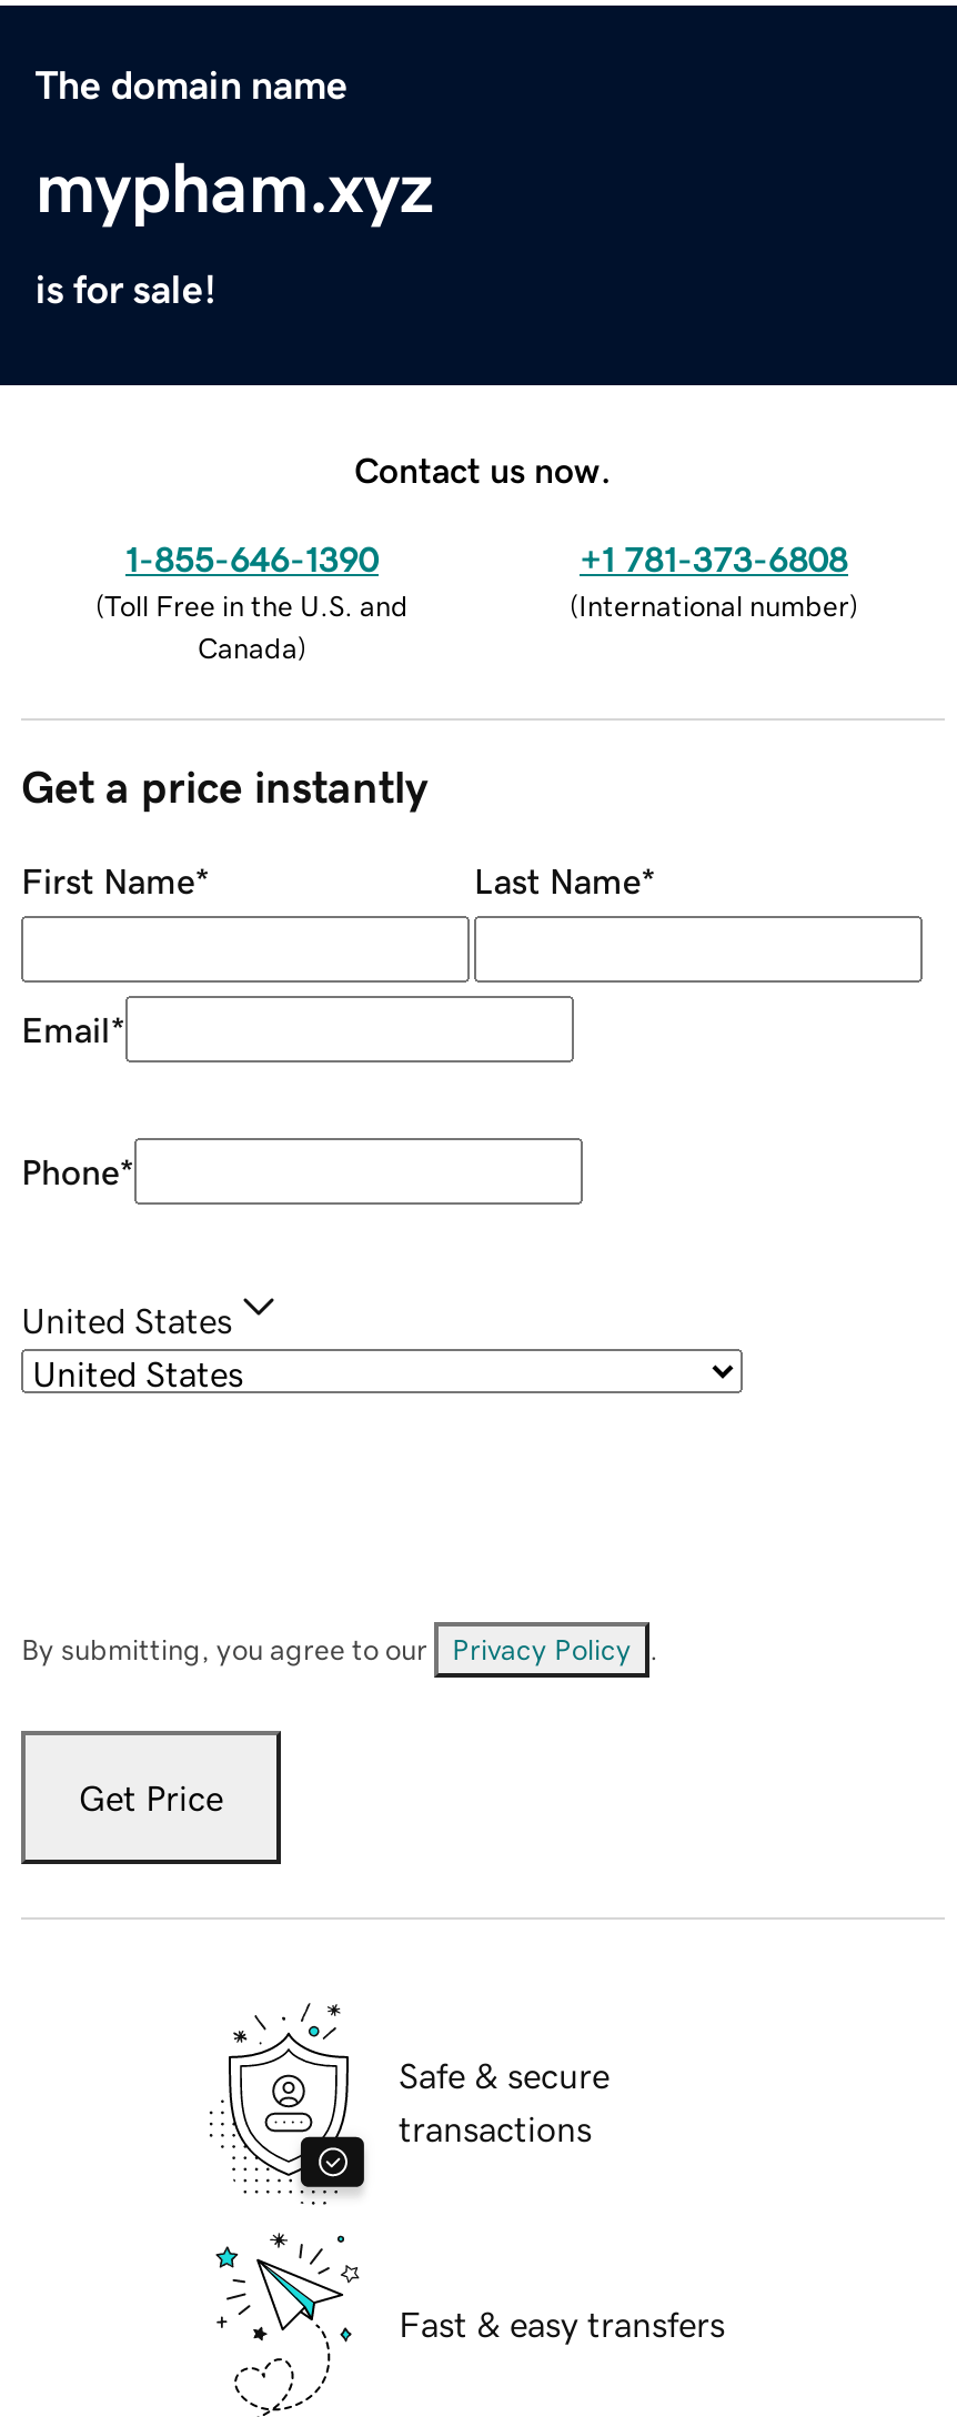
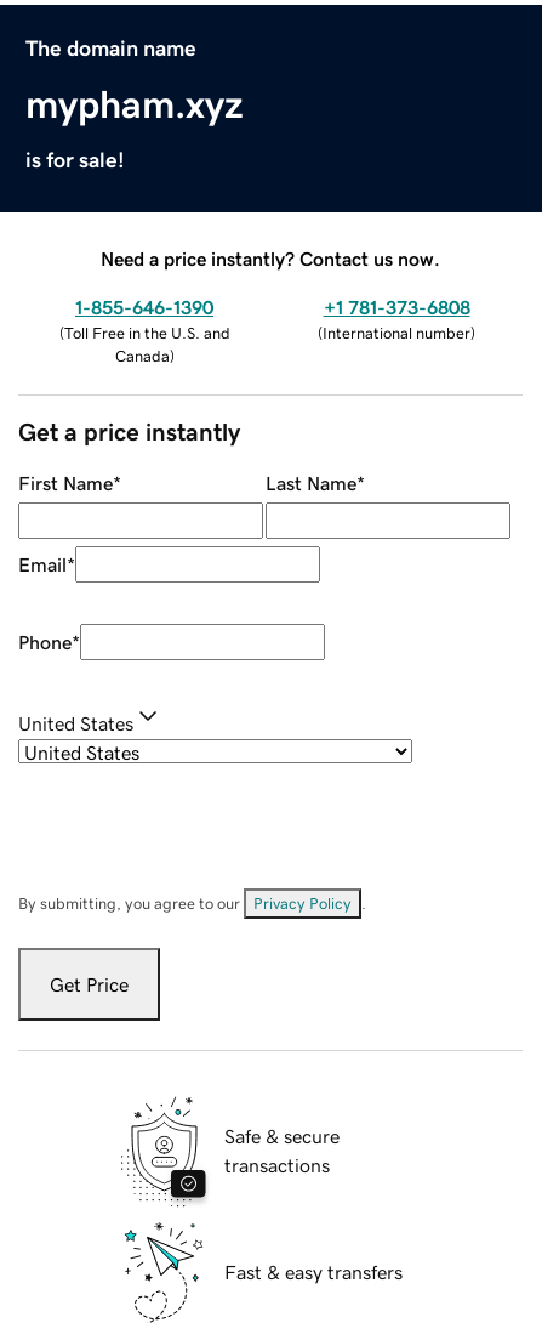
[354,451,612,487] Contact us now. -> [101,248,440,268] Need a price instantly? Contact us now.

